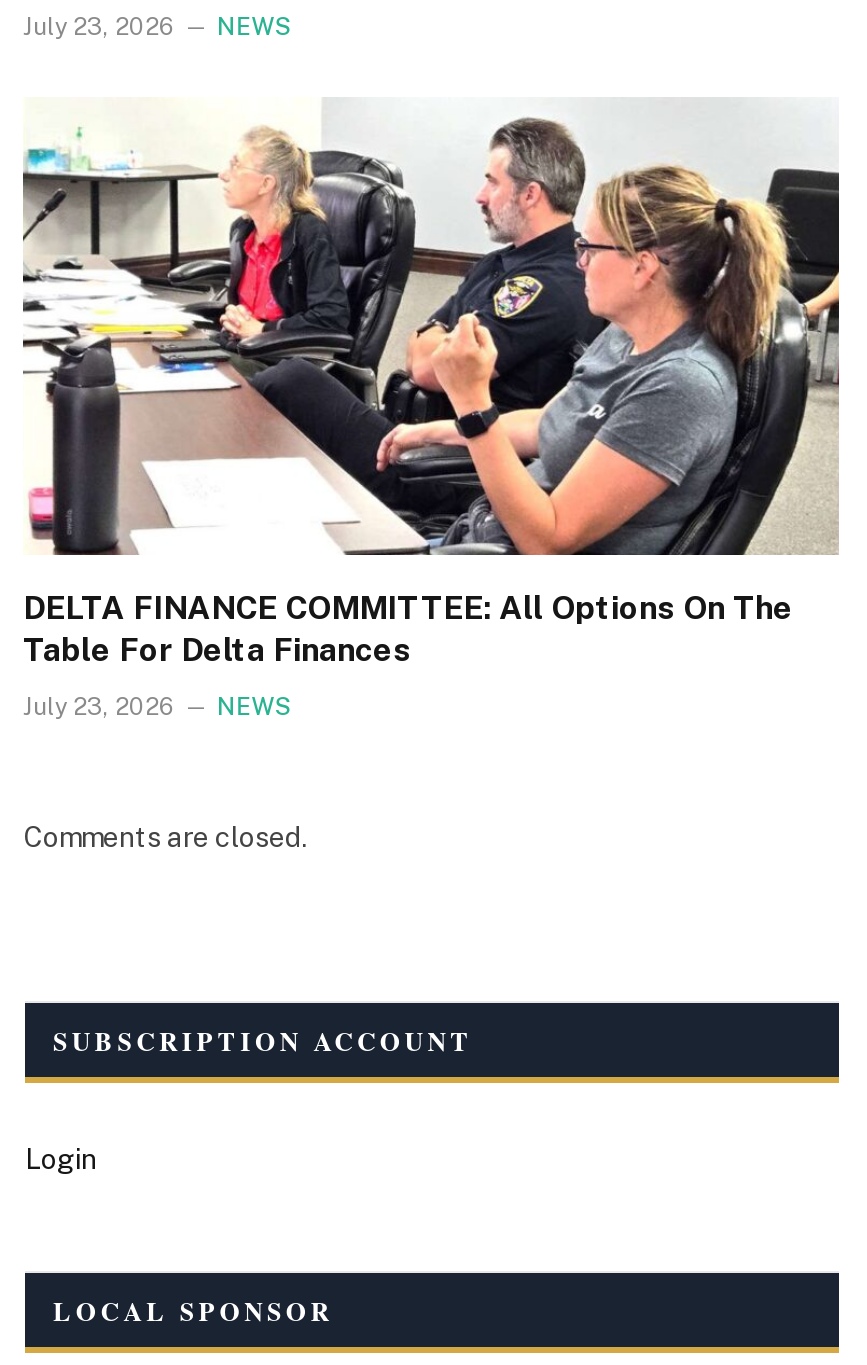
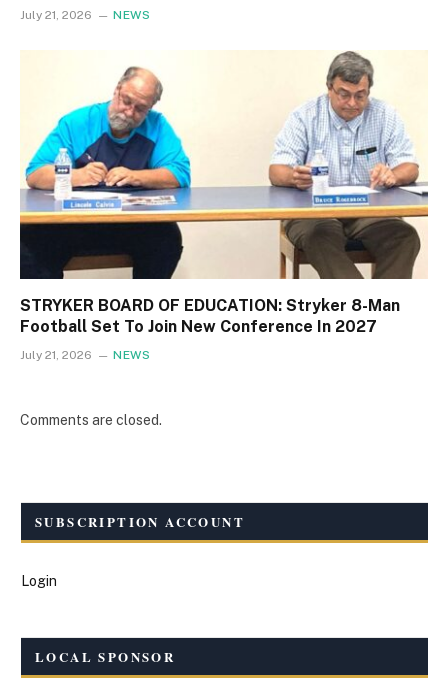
[23,12,292,40] July 23, 2026 NEWS -> [20,8,150,22] July 21, 2026 NEWS
[21,101,841,669] [image] | DELTA FINANCE COMMITTEE: All Options On The | Table For Delta Finances -> [19,51,428,336] [image] | STRYKER BOARD OF EDUCATION: Stryker 8-Man | Football Set To Join New Conference In 2027
[23,693,292,721] July 23, 2026 NEWS -> [20,348,150,362] July 21, 2026 NEWS

